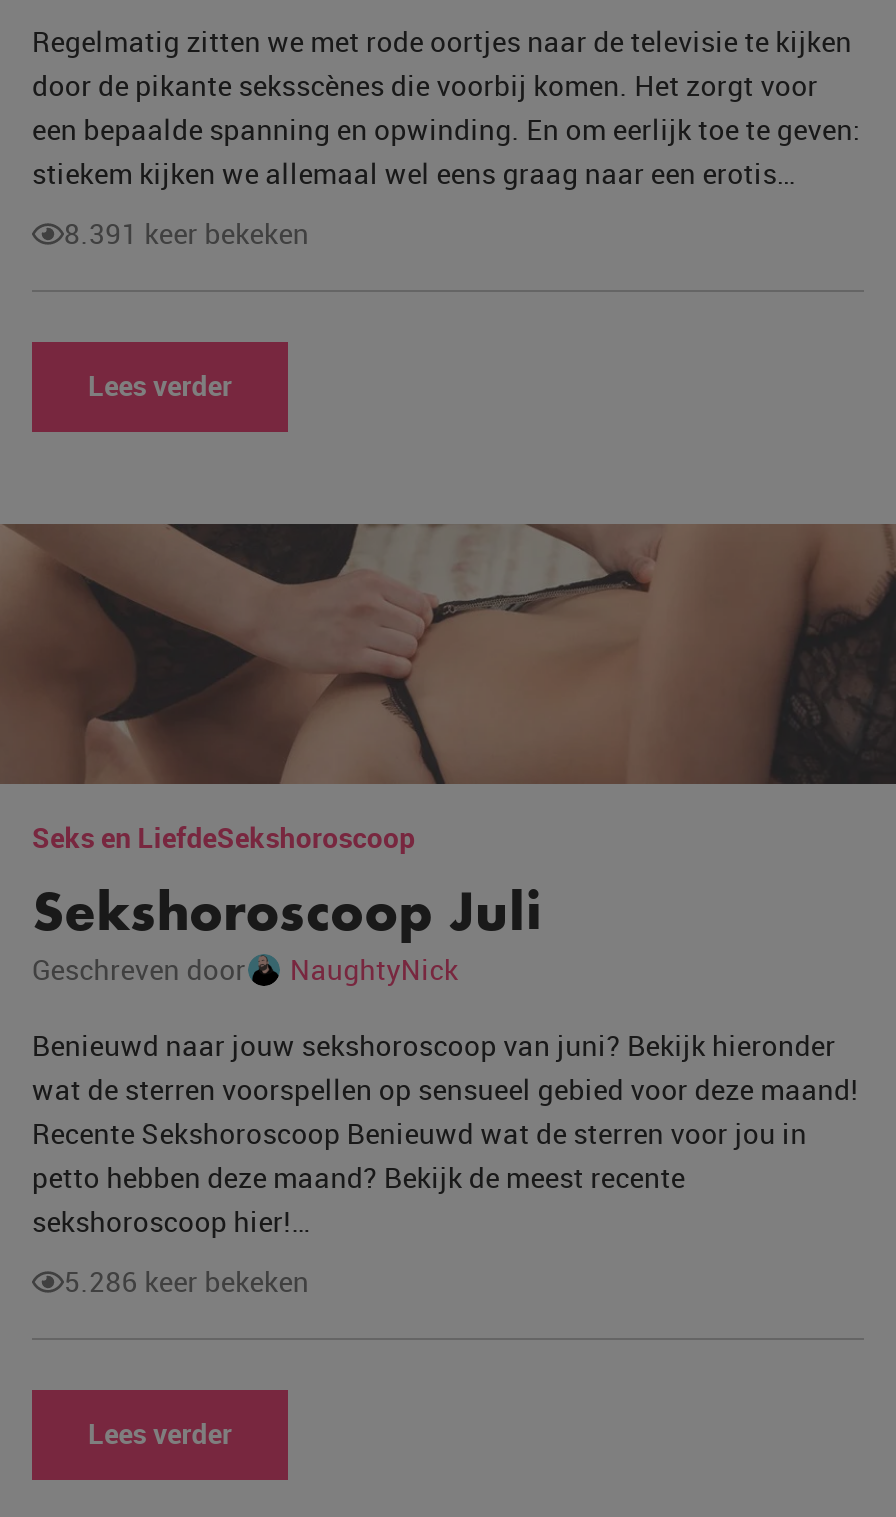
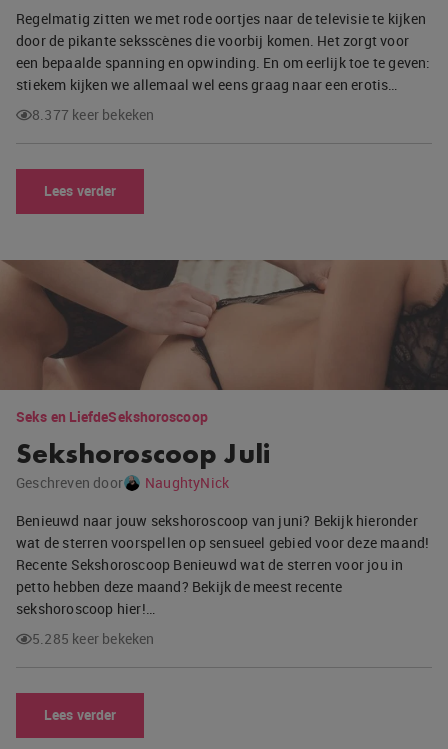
[64,214,309,252] 8.391 keer bekeken -> [32,105,155,124] 8.377 keer bekeken
[64,1262,309,1300] 5.286 keer bekeken -> [32,629,155,648] 5.285 keer bekeken

